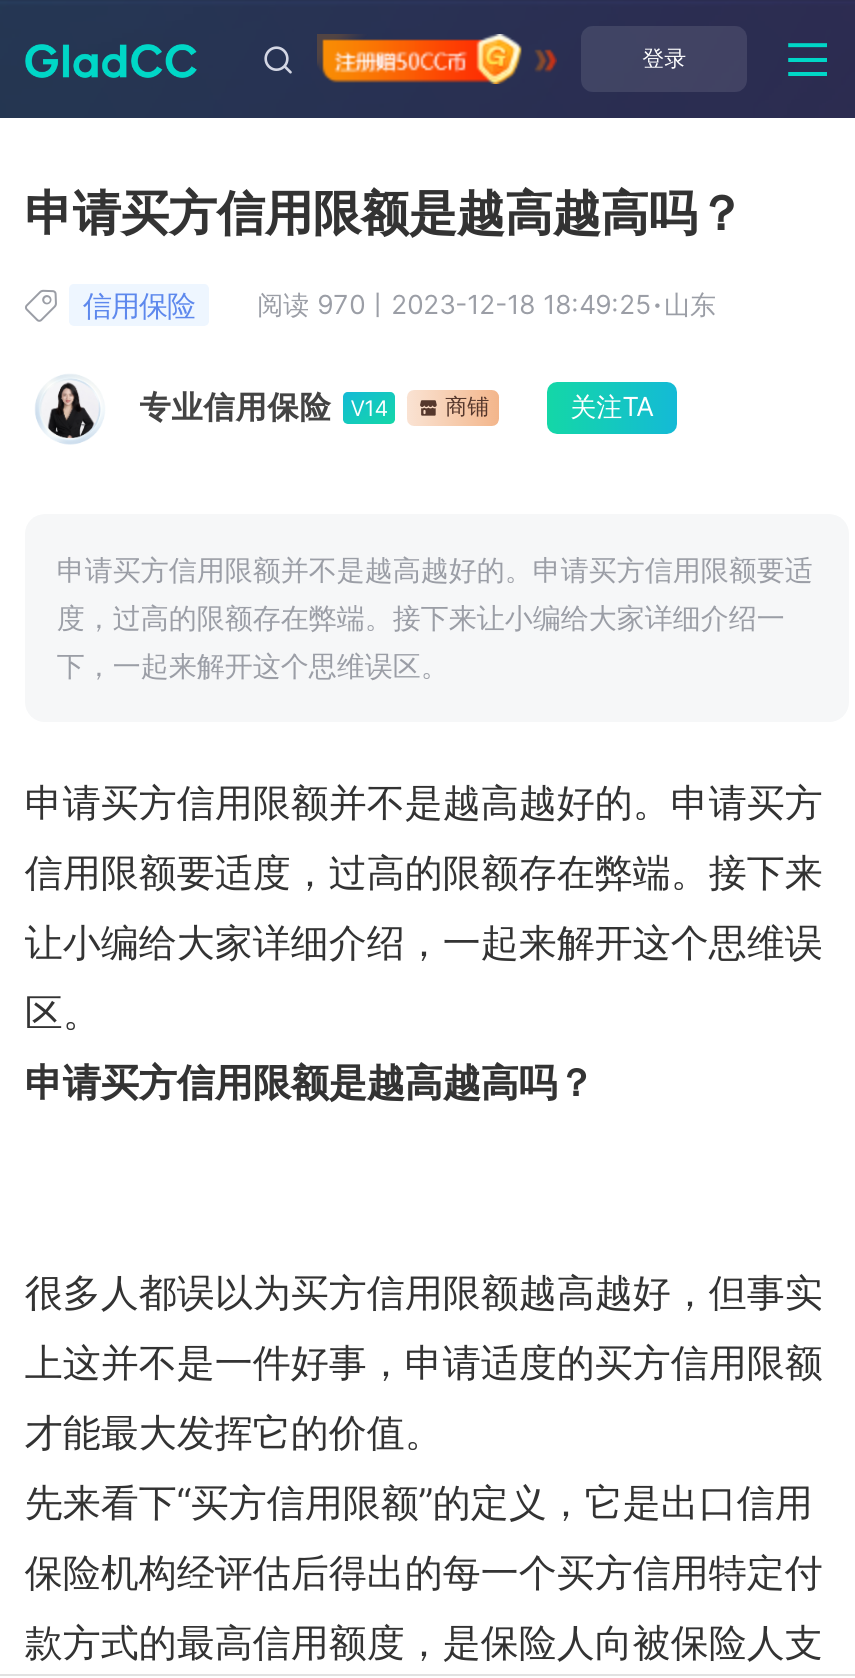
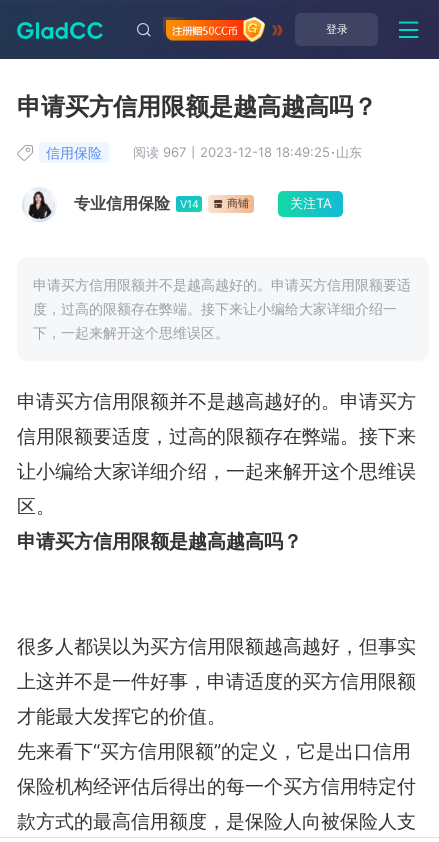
[83,288,716,322] 信用保险 阅读 970丨2023-12-18 18:49:25 · 山东 -> [46,144,362,161] 信用保险 阅读 967丨2023-12-18 18:49:25 · 山东

